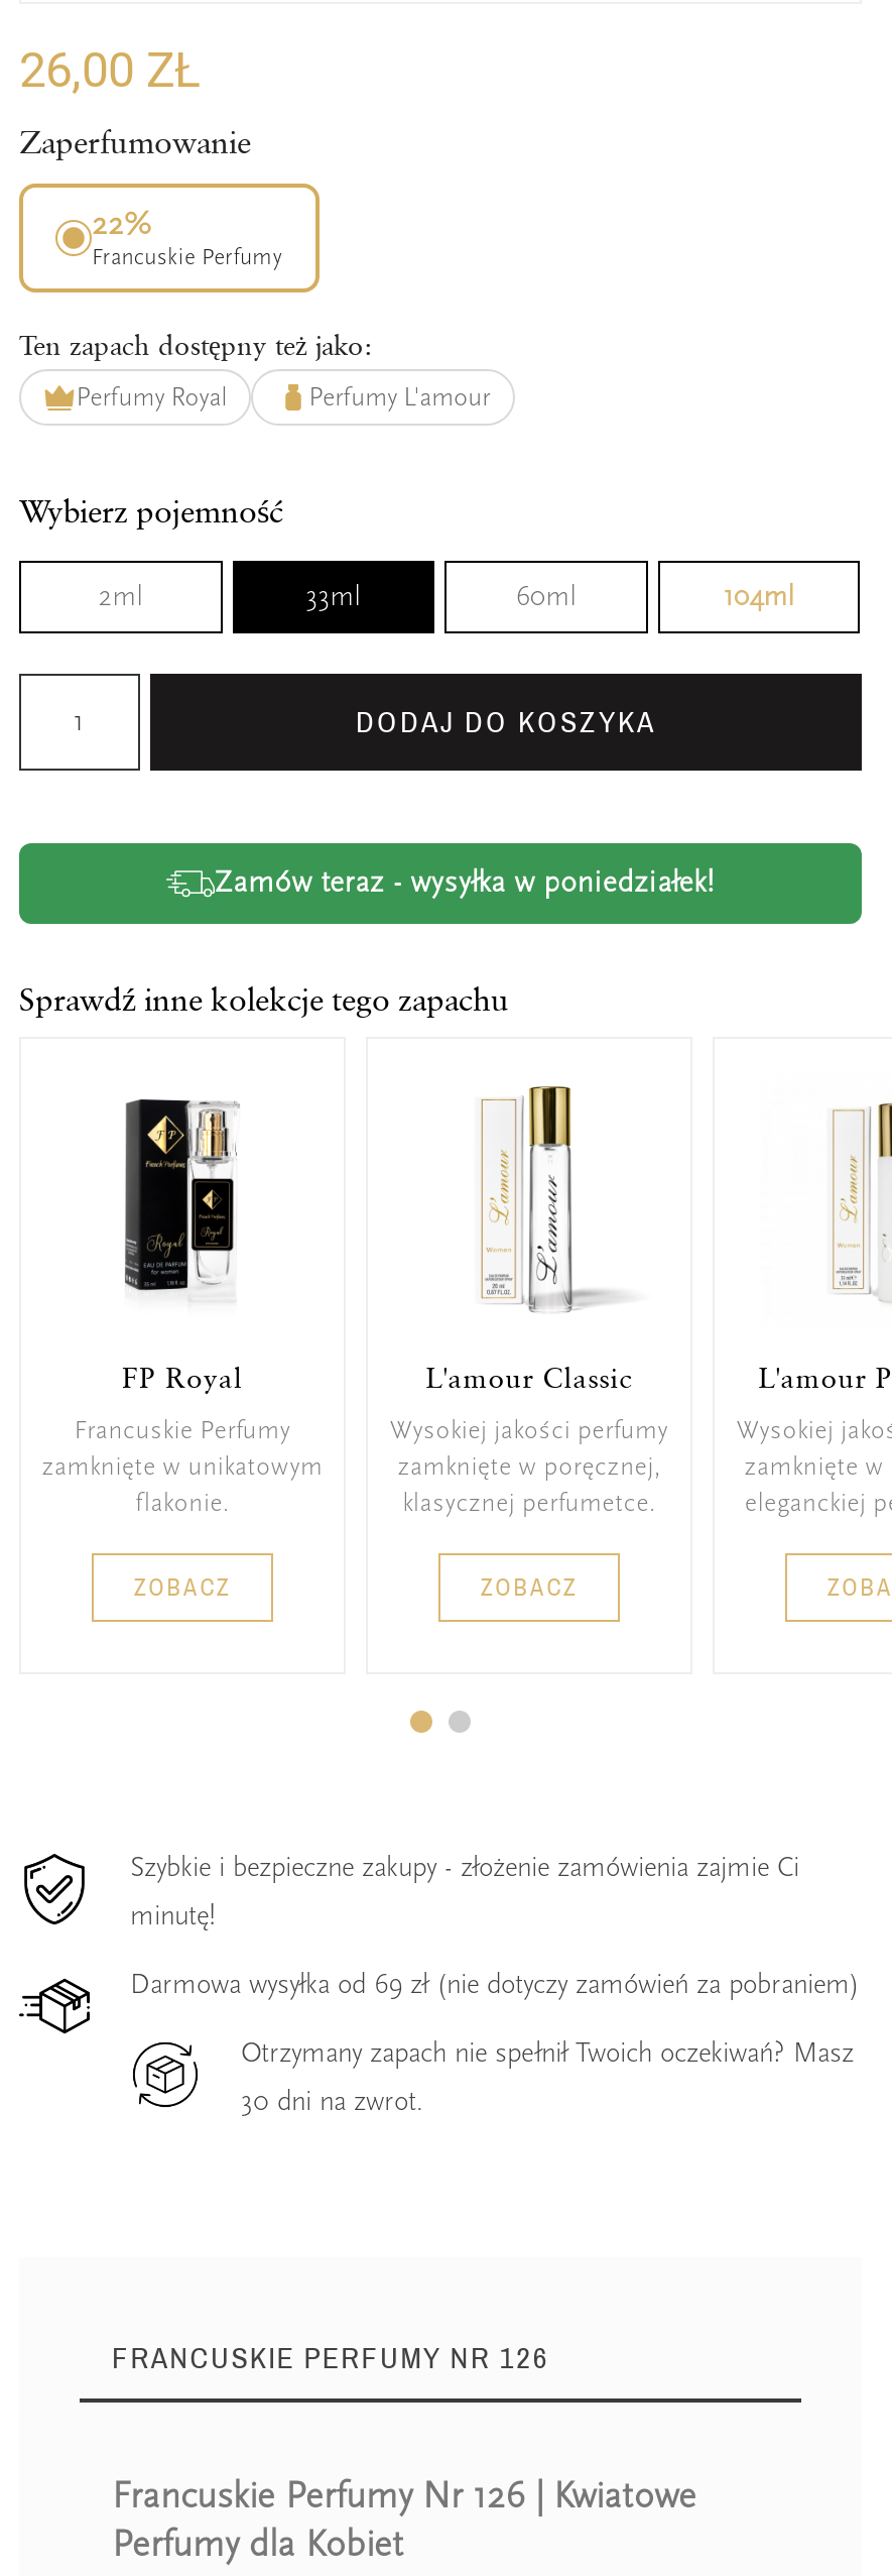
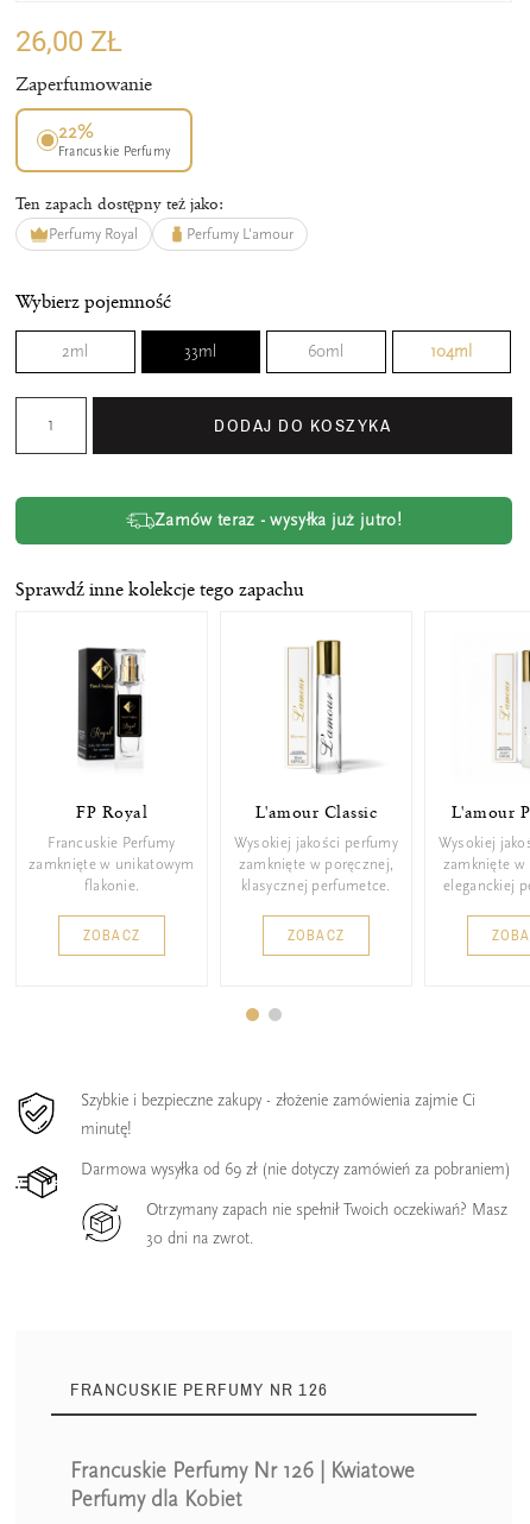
[214,864,715,900] Zamów teraz - wysyłka w poniedziałek! -> [155,509,402,530] Zamów teraz - wysyłka już jutro!

